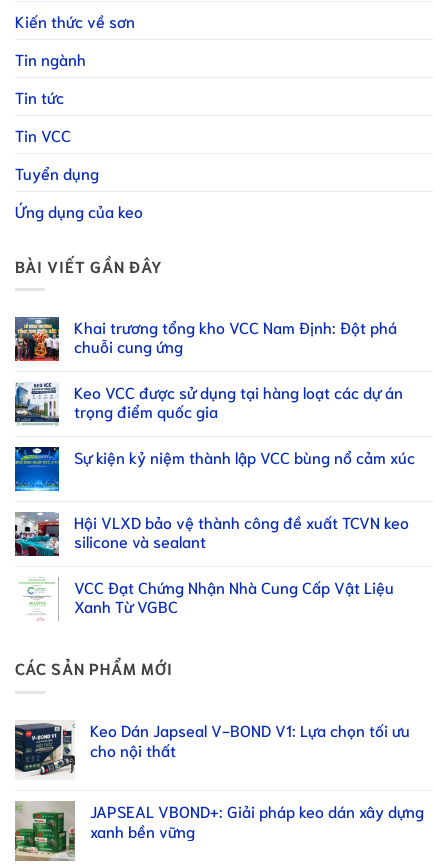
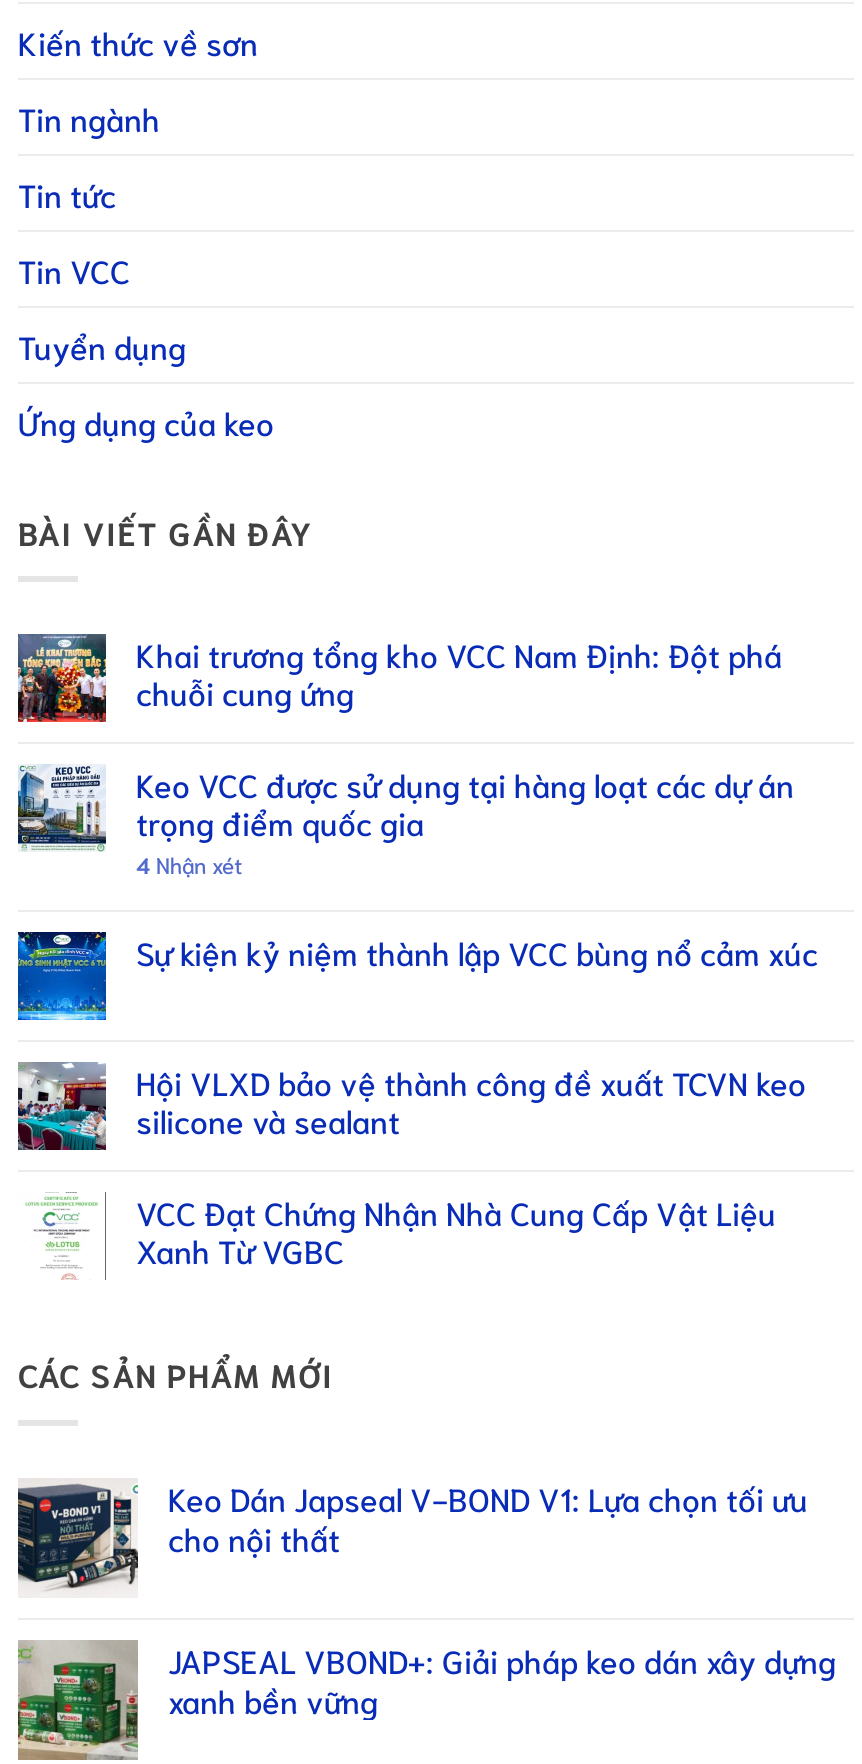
none -> [136,851,242,879] 4 Nhận xét

